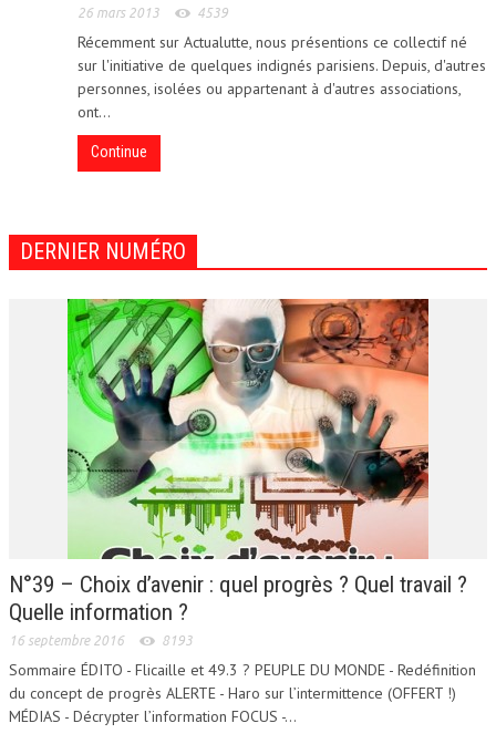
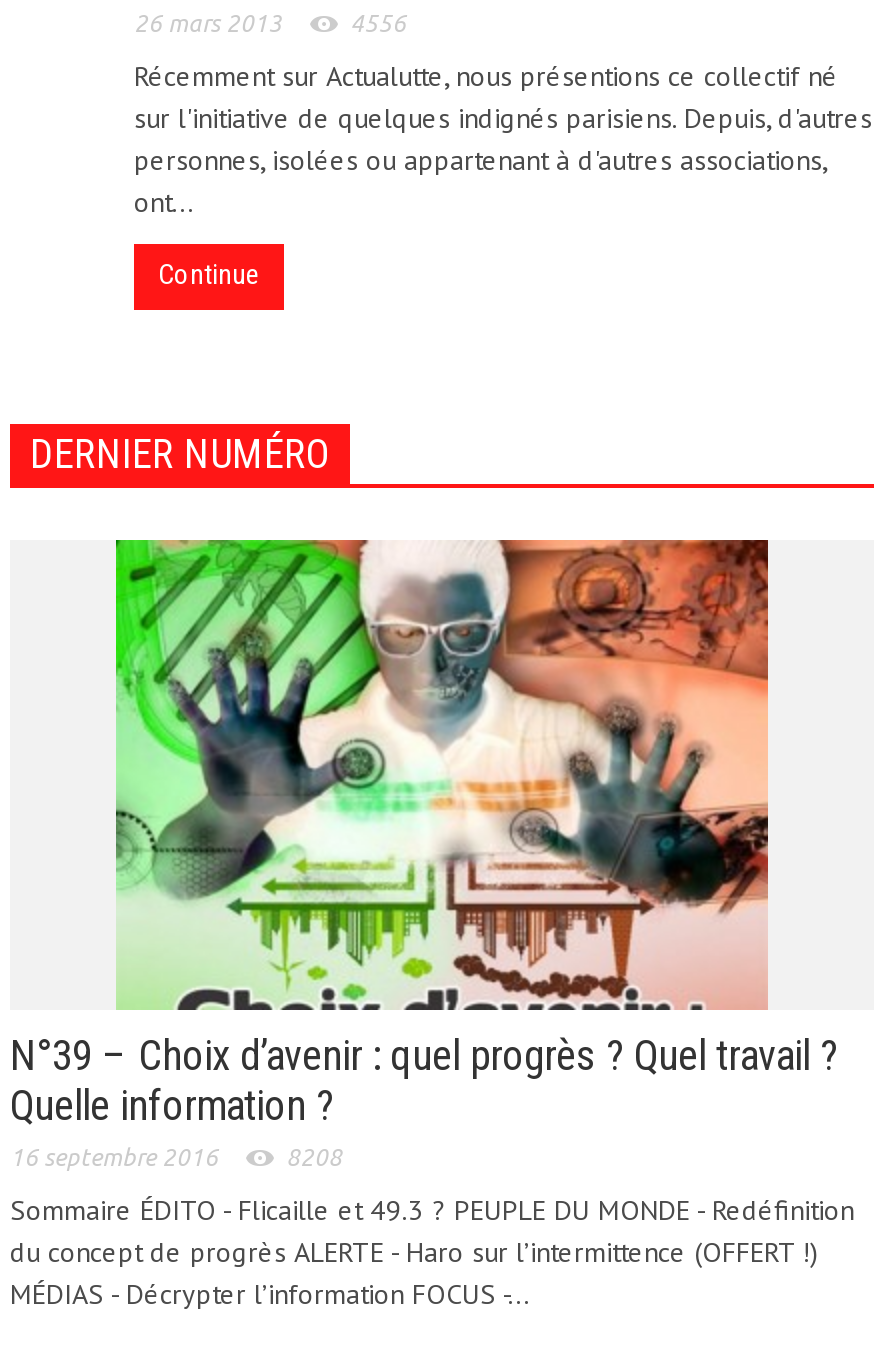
[197,5,228,19] 4539 -> [350,9,406,35] 4556
[162,633,193,648] 8193 -> [286,1144,342,1170] 8208

